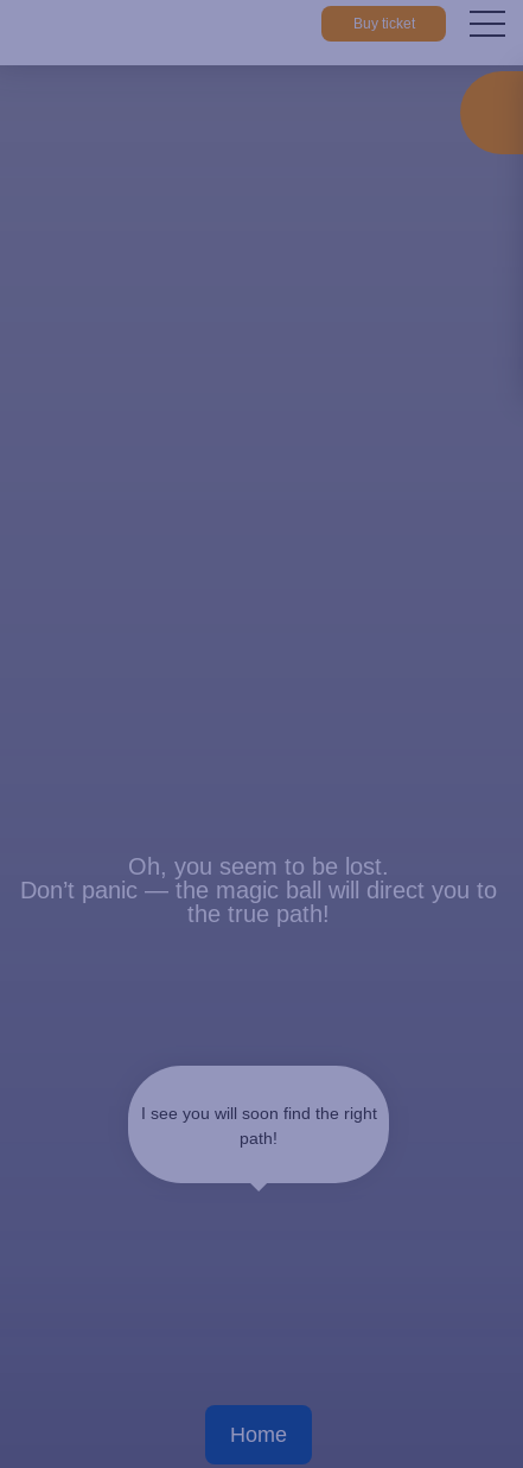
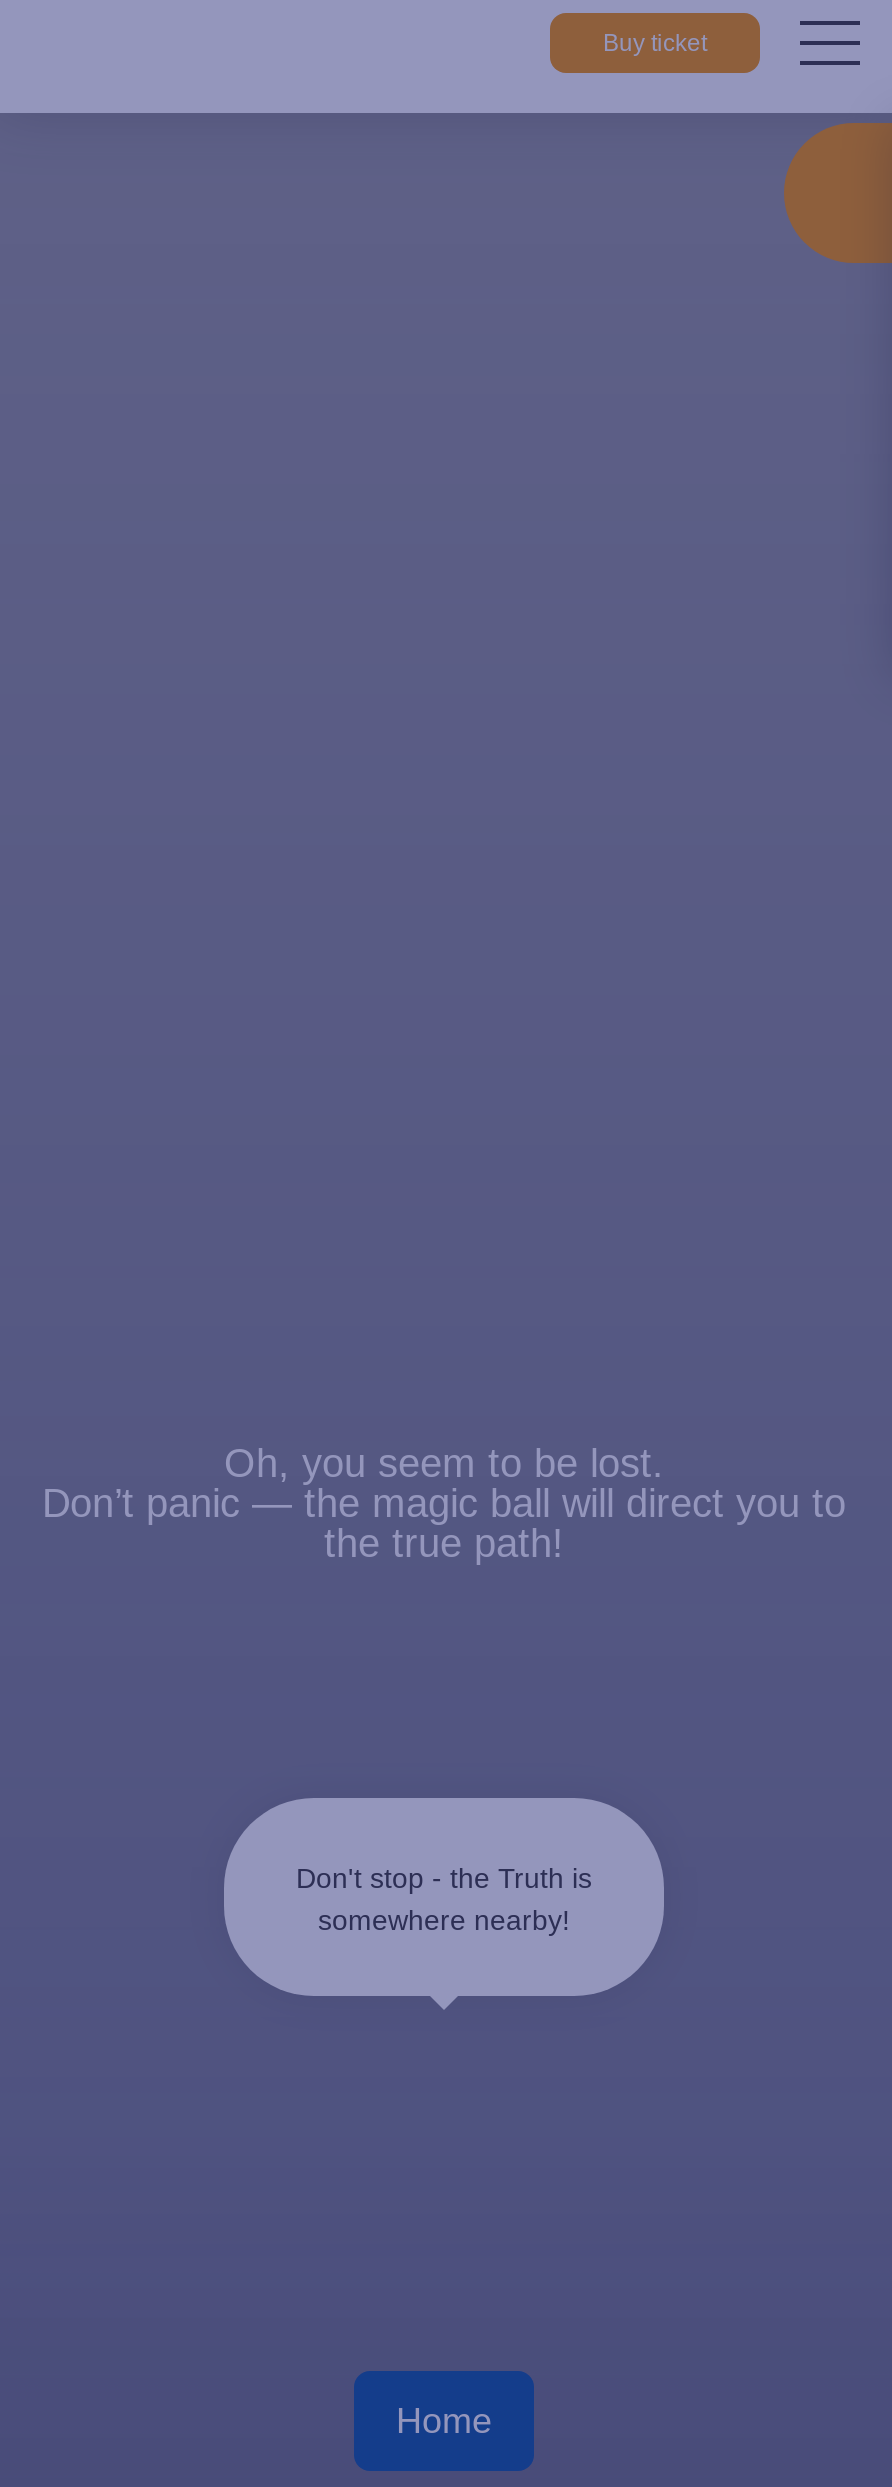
[141,1102,377,1146] I see you will soon find the right | path! -> [296,1861,592,1935] Don't stop - the Truth is | somewhere nearby!

